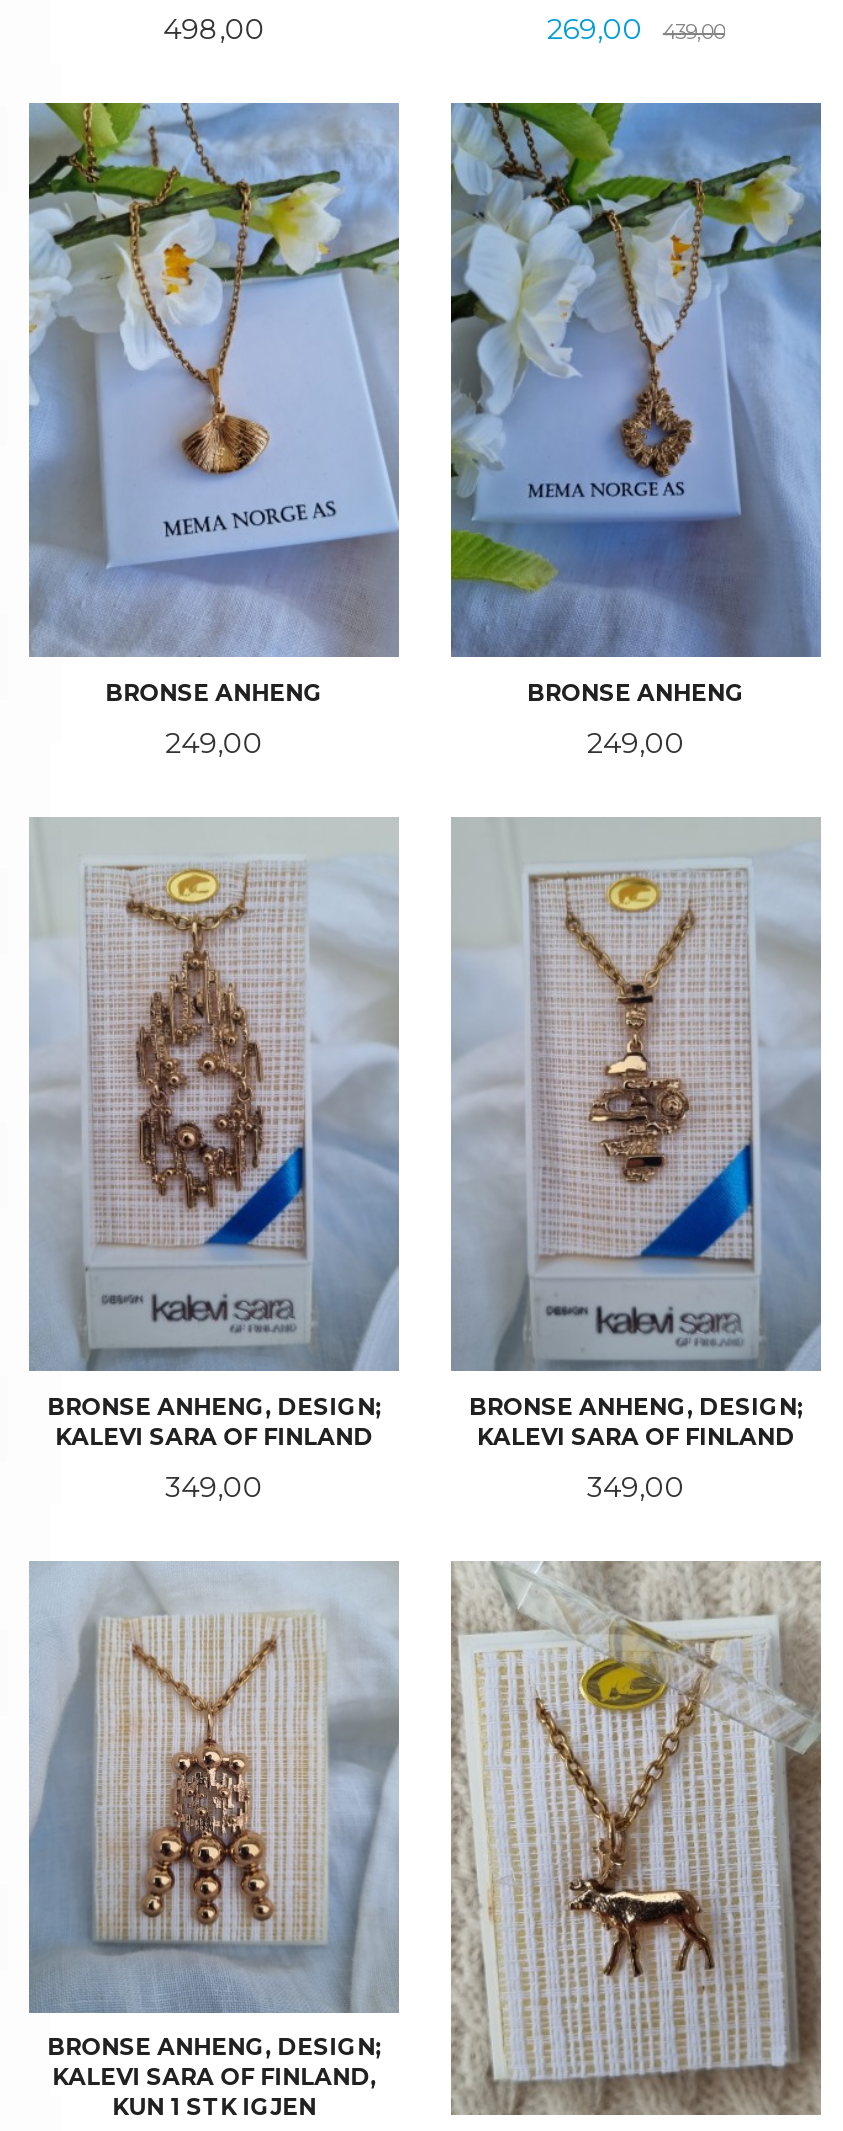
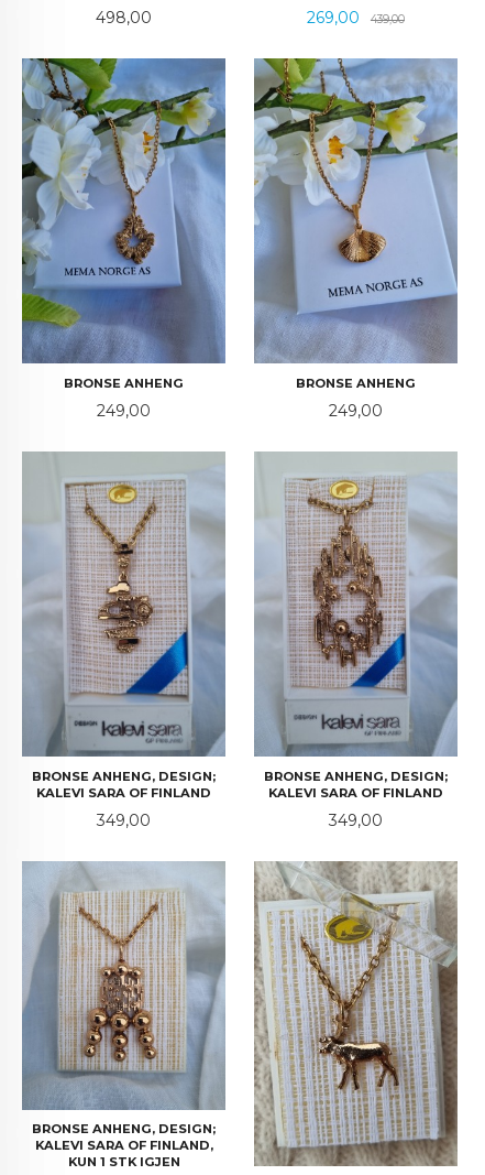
[29,101,399,657] [image] -> [21,57,225,363] [image]
[449,101,821,657] [image] -> [253,57,459,363] [image]
[61,857,399,1371] [image] -> [24,475,225,757] [image]
[491,859,819,1371] [image] -> [277,475,458,757] [image]

